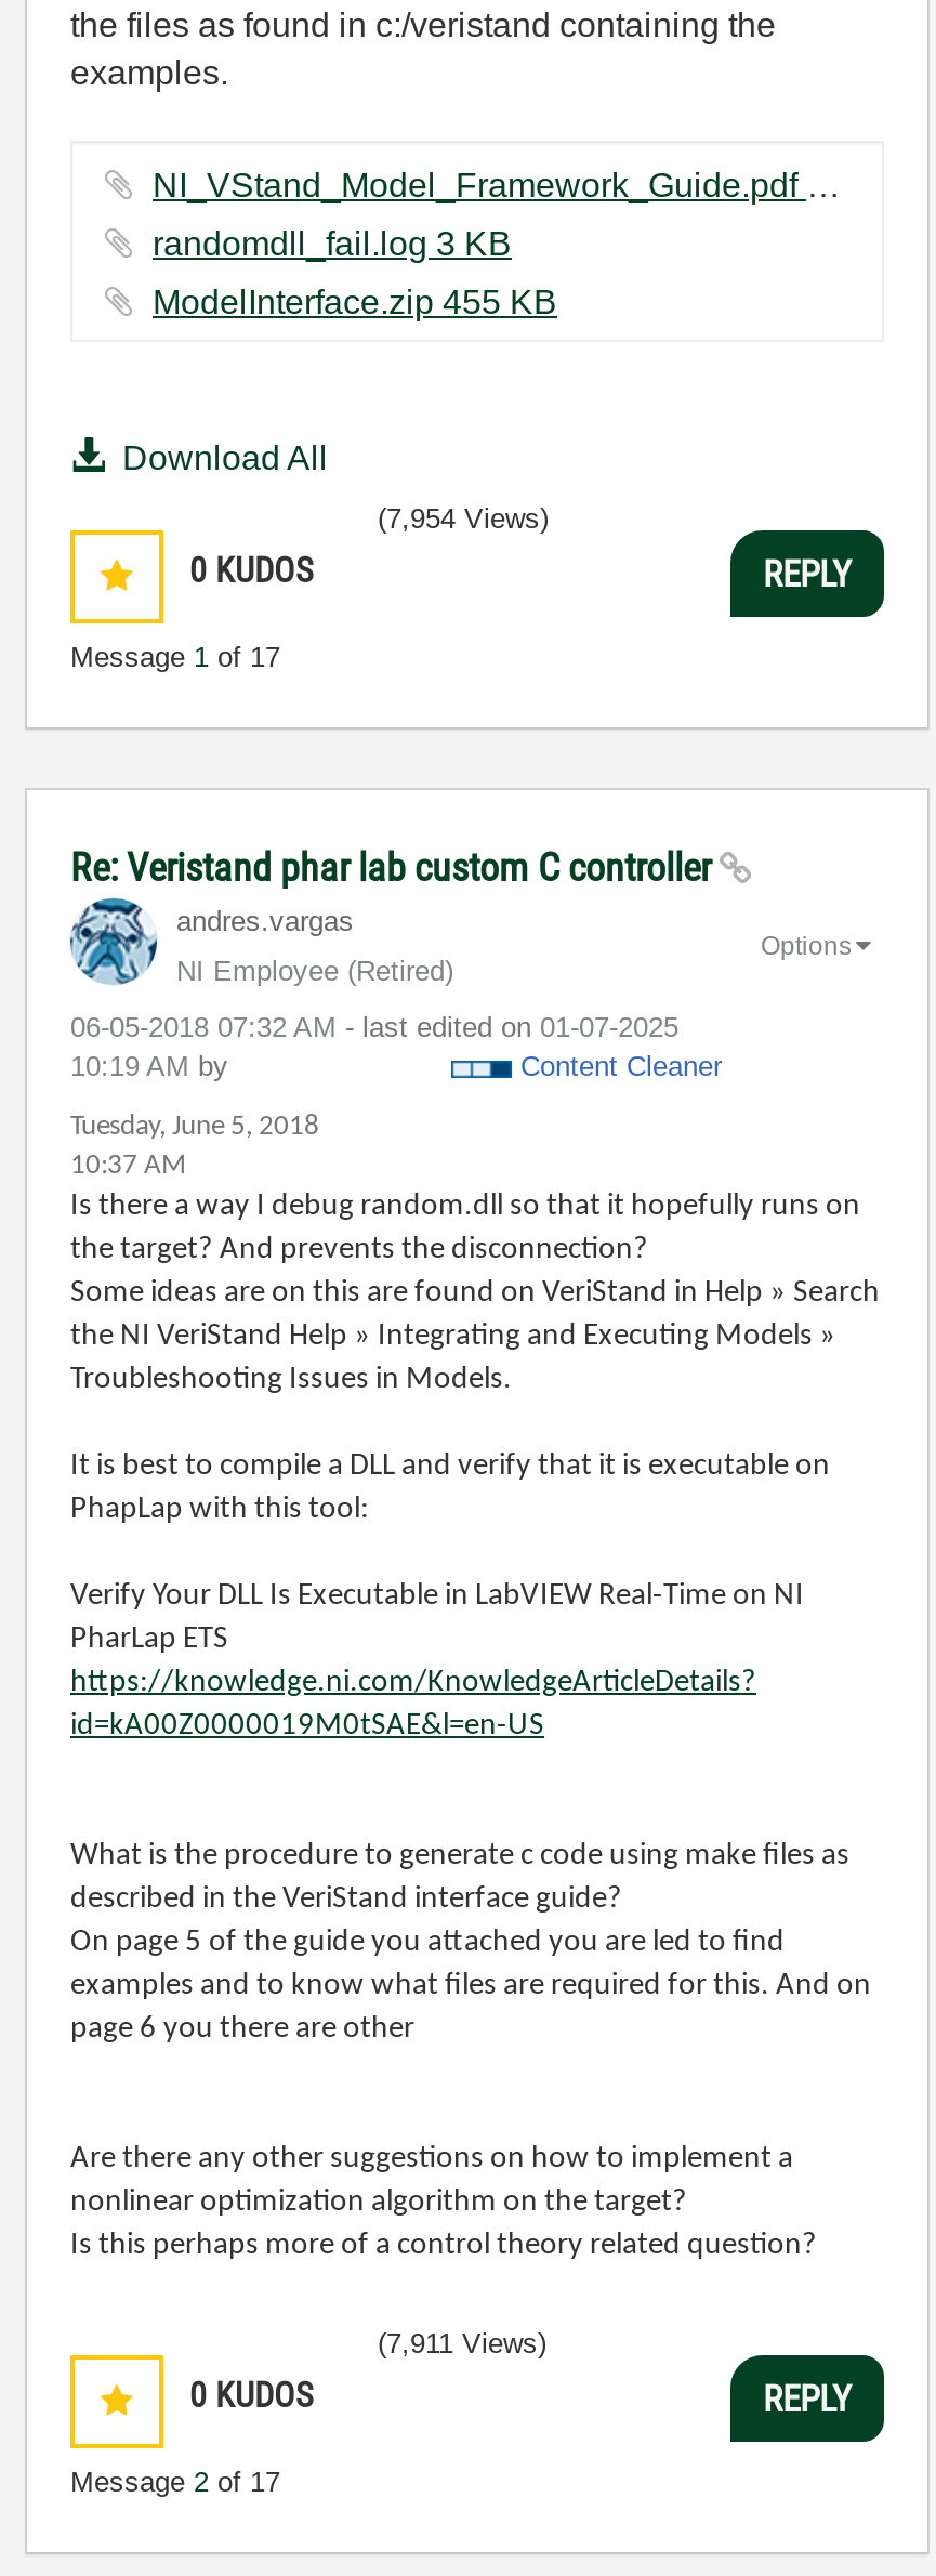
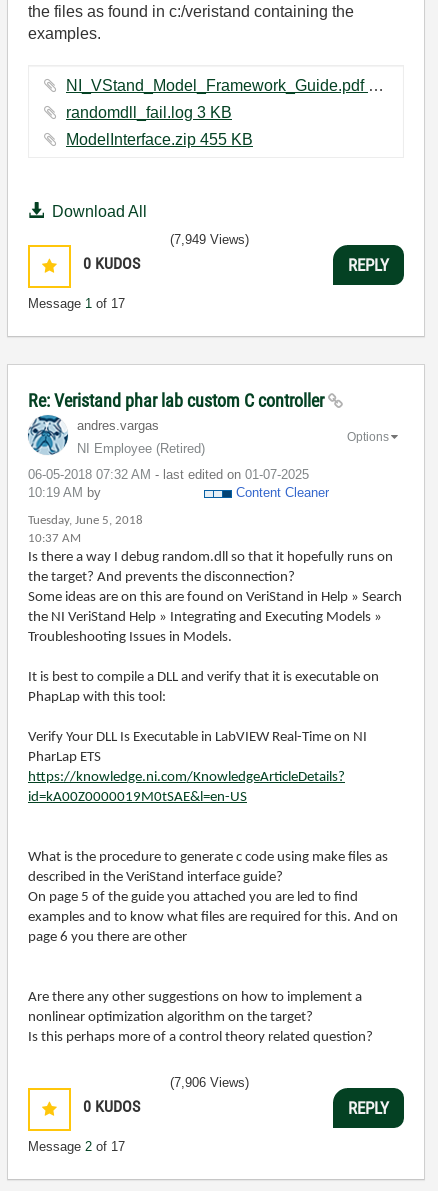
[378,502,549,535] (7,954 Views) -> [170,232,249,247] (7,949 Views)
[378,2327,546,2360] (7,911 Views) -> [170,1075,249,1090] (7,906 Views)

